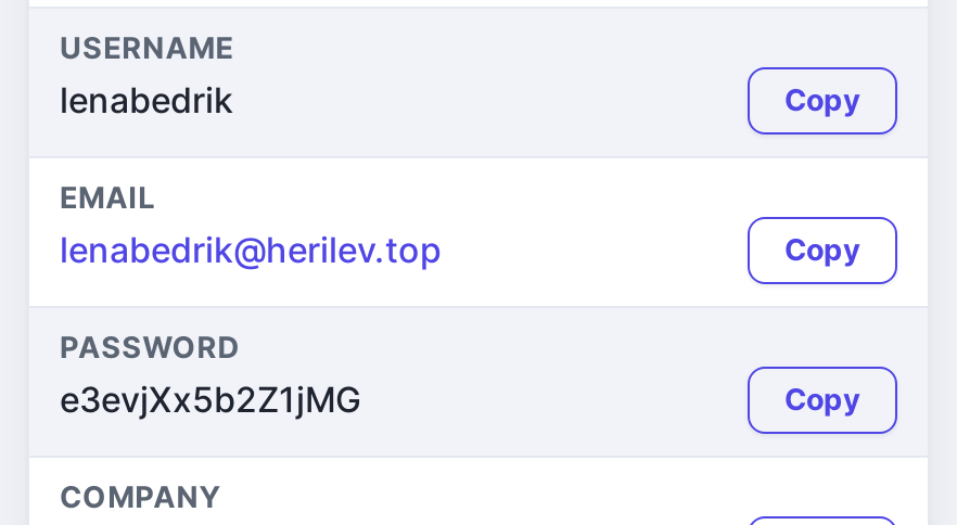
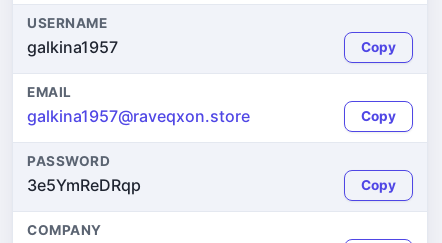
[60,78,233,121] lenabedrik -> [27,37,118,57] galkina1957
[60,228,442,271] lenabedrik@herilev.top -> [27,106,250,126] galkina1957@raveqxon.store
[60,377,361,421] e3evjXx5b2Z1jMG -> [27,175,141,195] 3e5YmReDRqp

